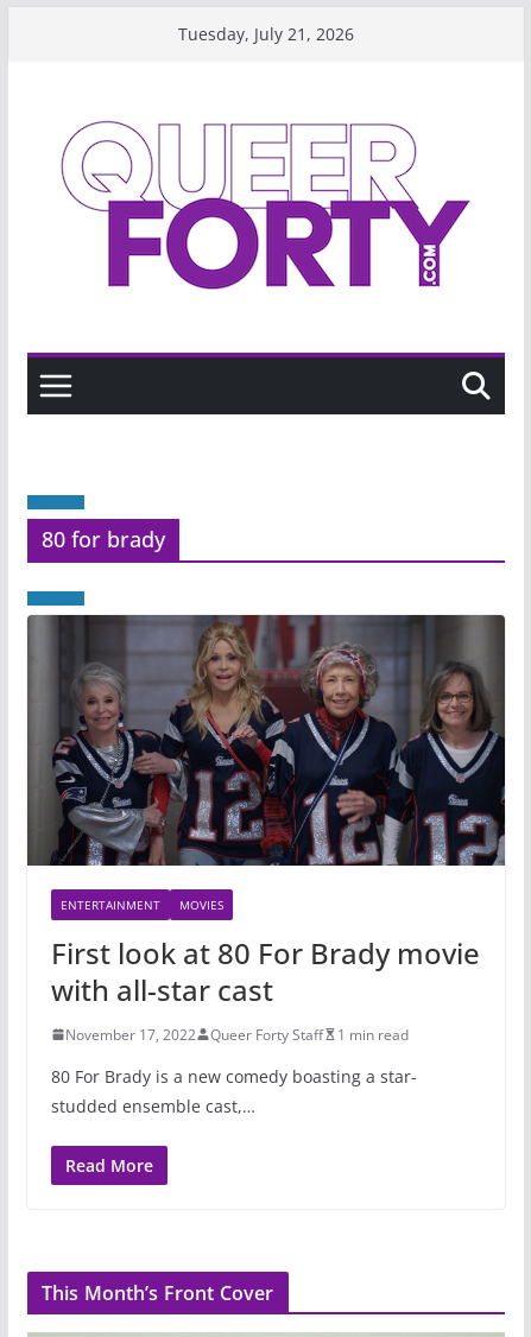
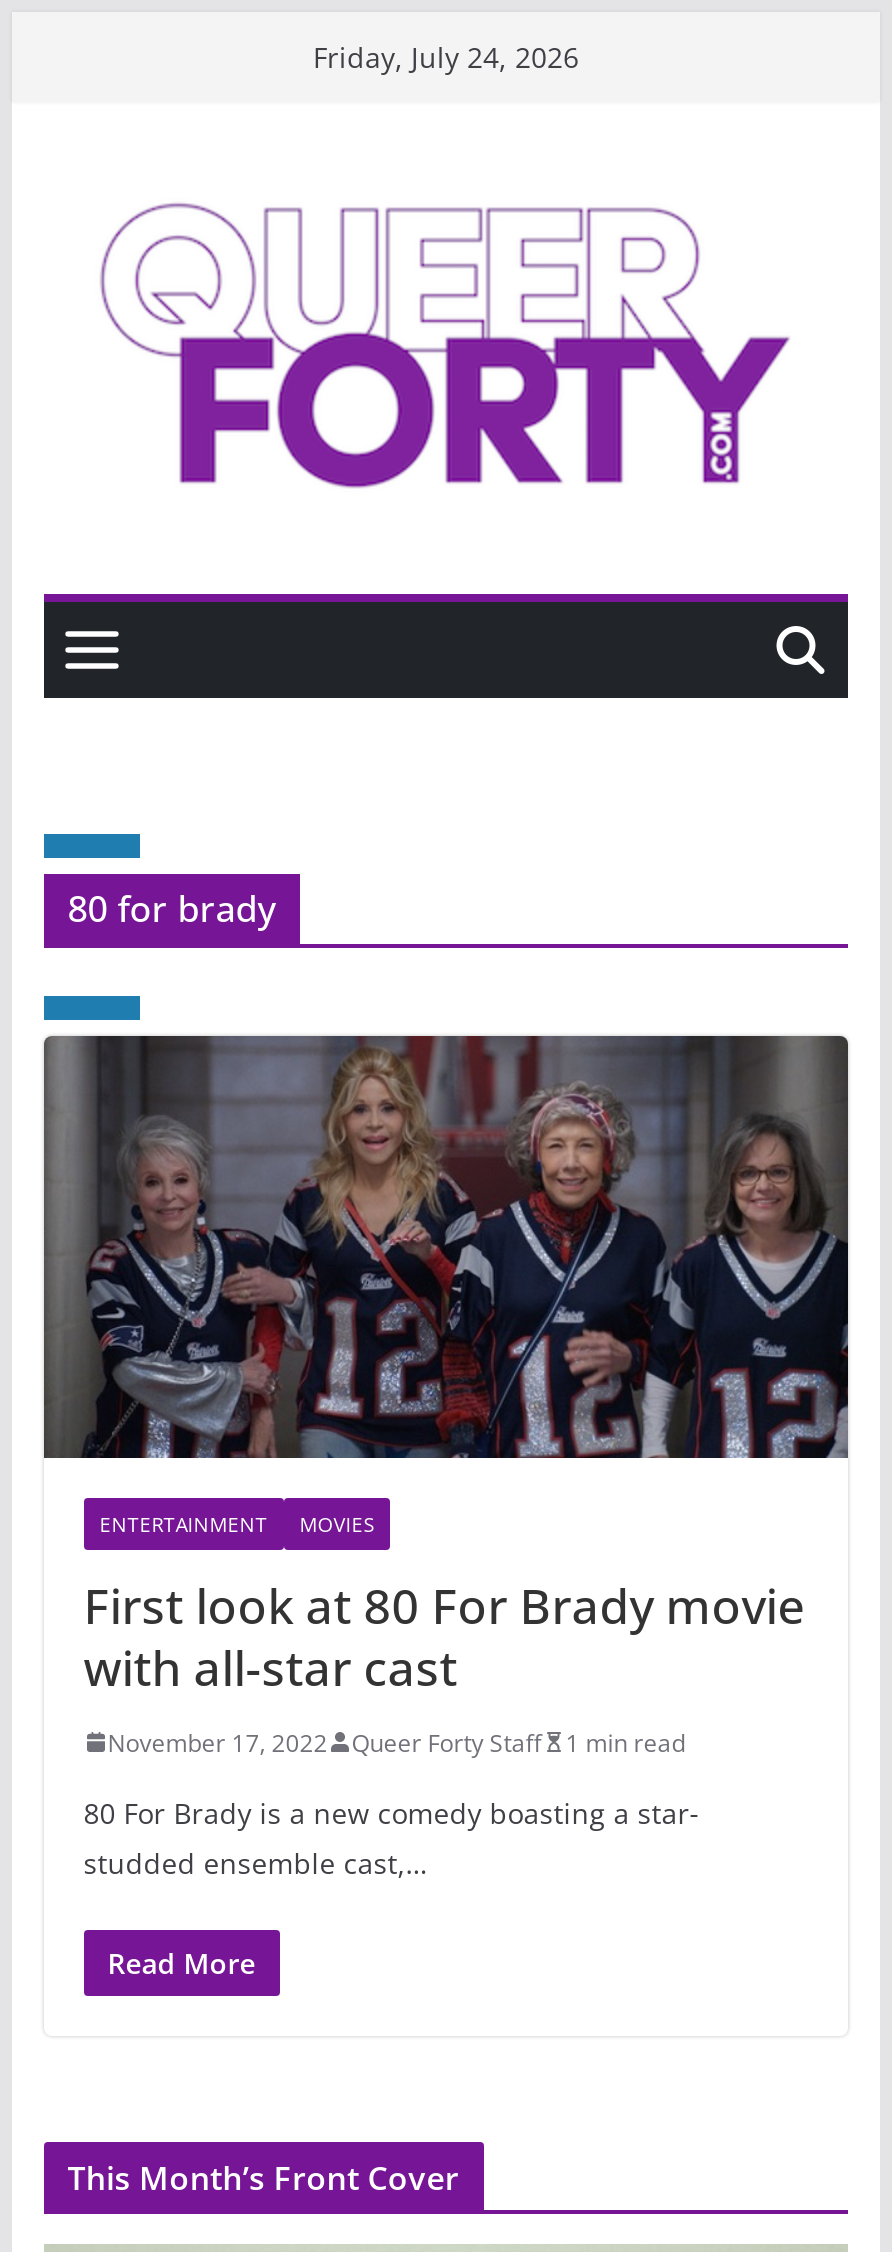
[178,23,354,45] Tuesday, July 21, 2026 -> [313,38,579,76] Friday, July 24, 2026

